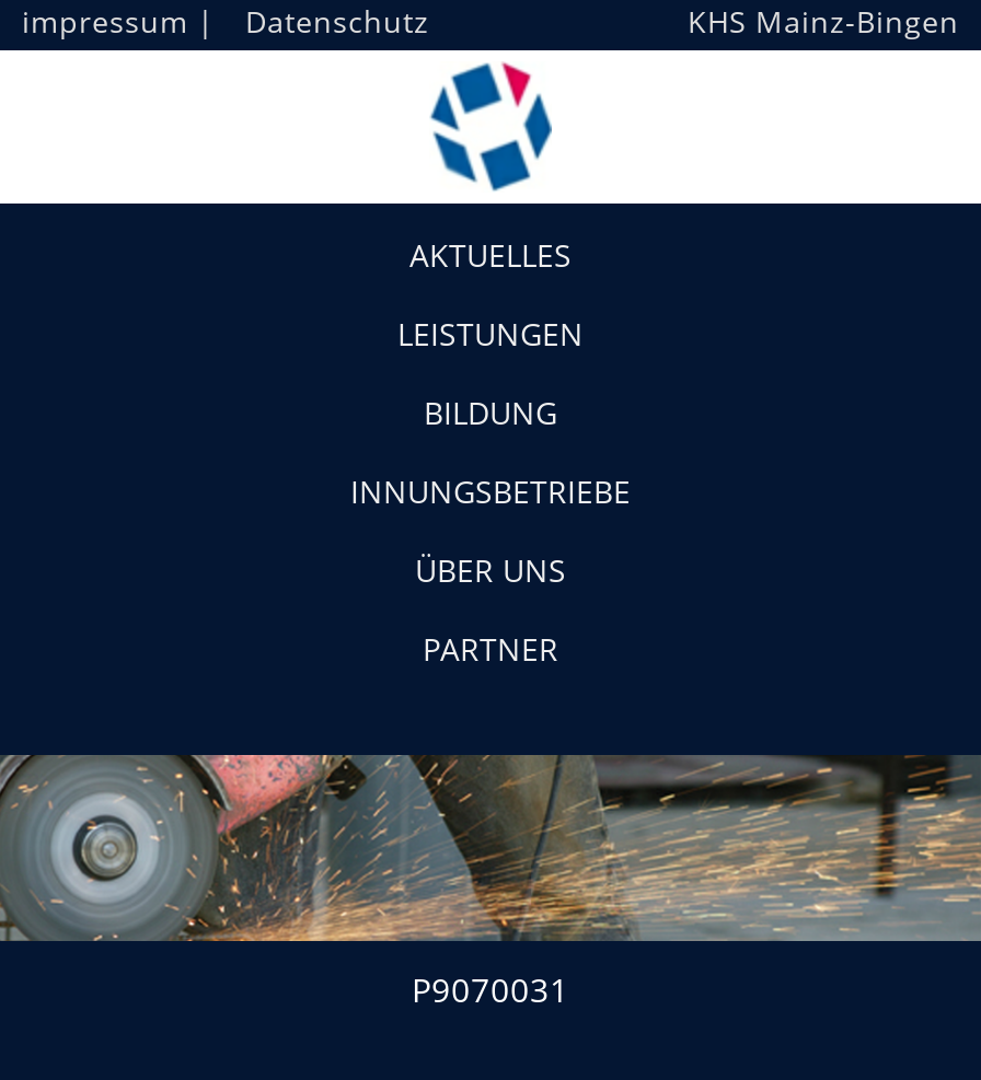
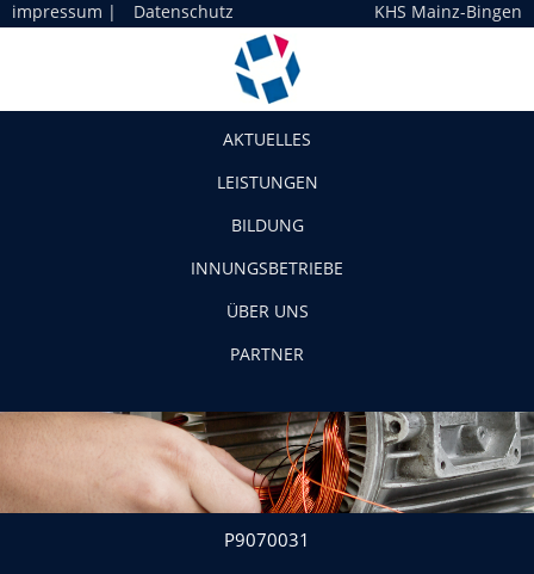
[7,753,974,943] [image] -> [4,411,530,513] [image]

